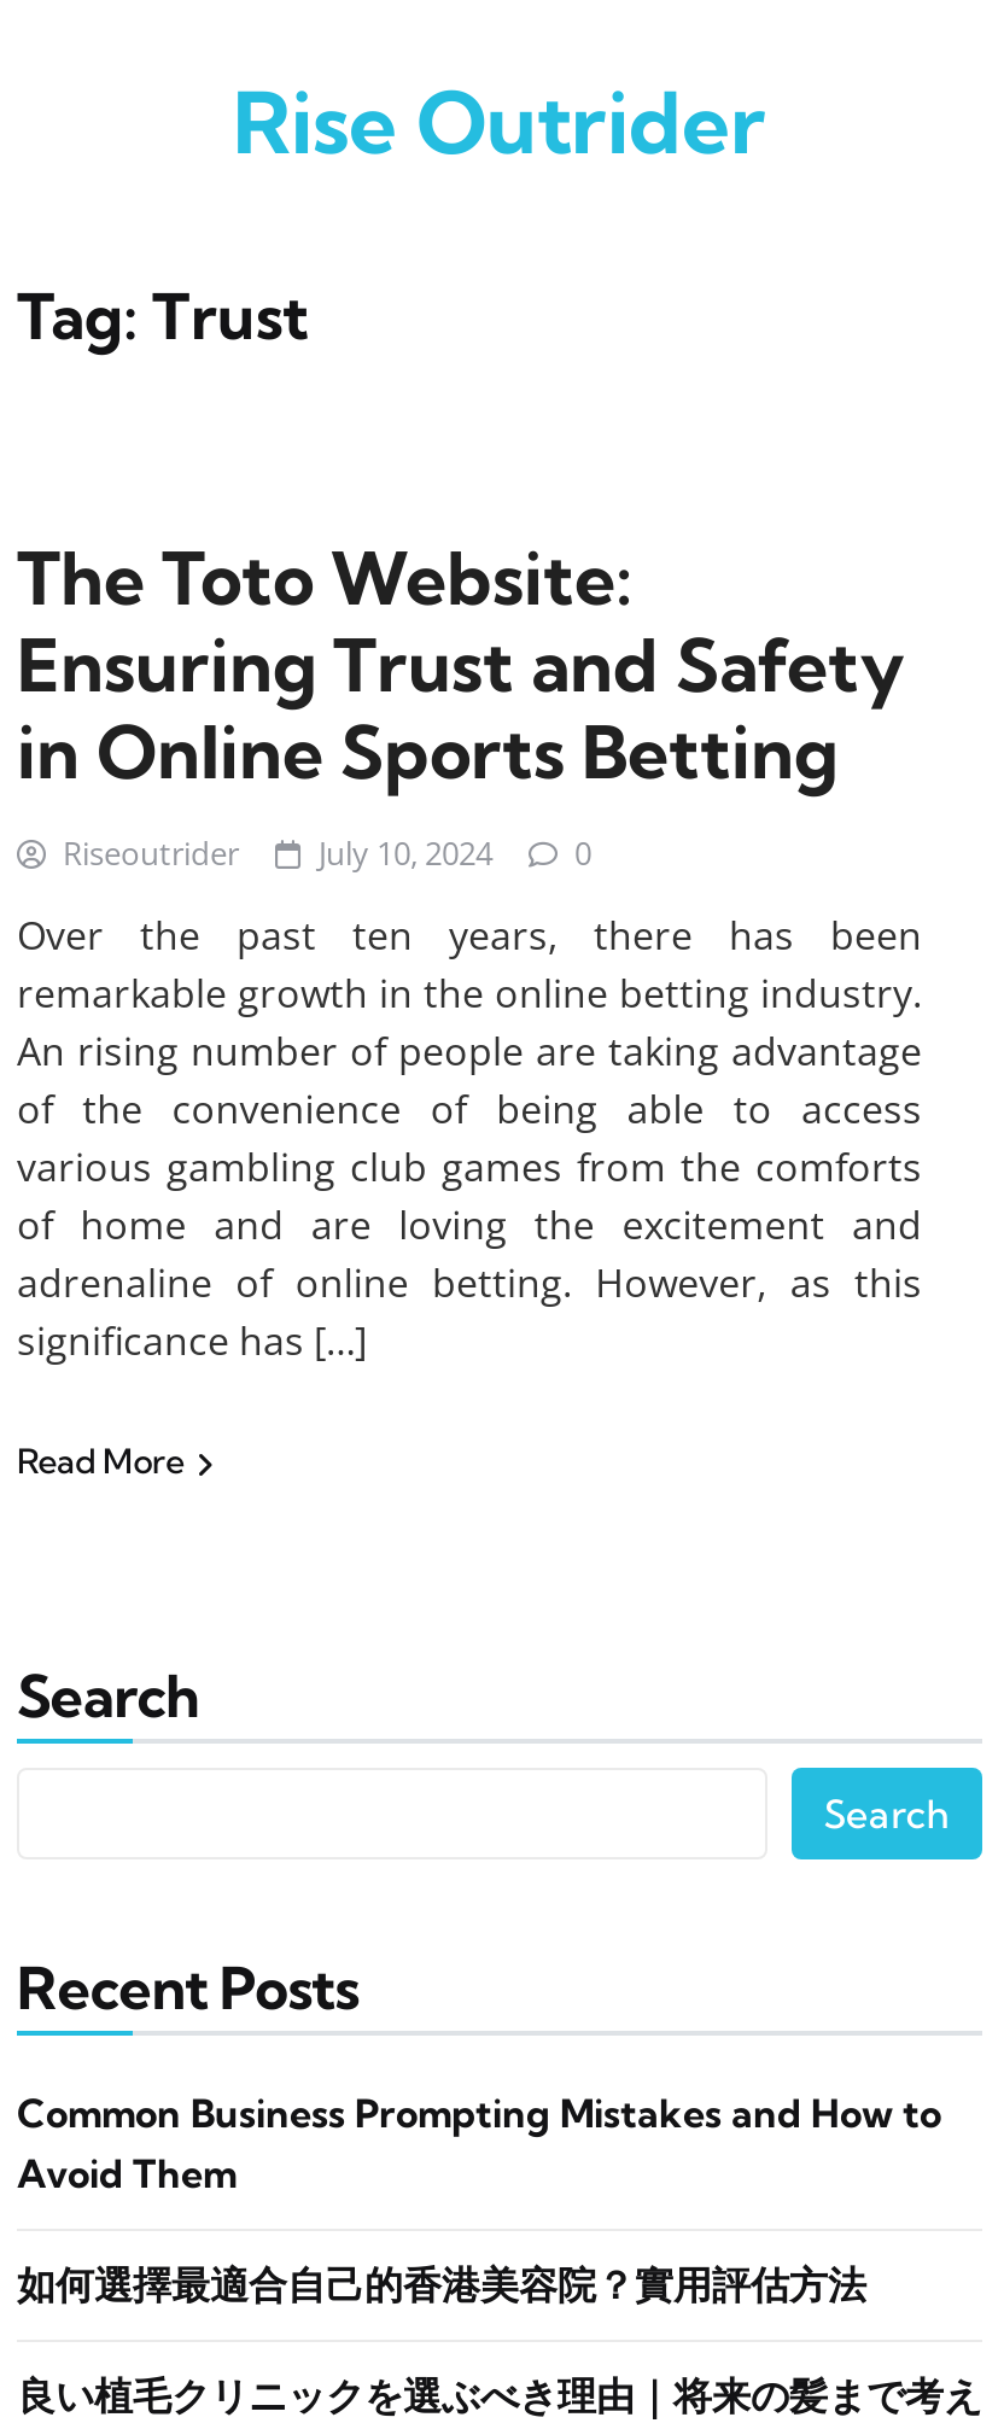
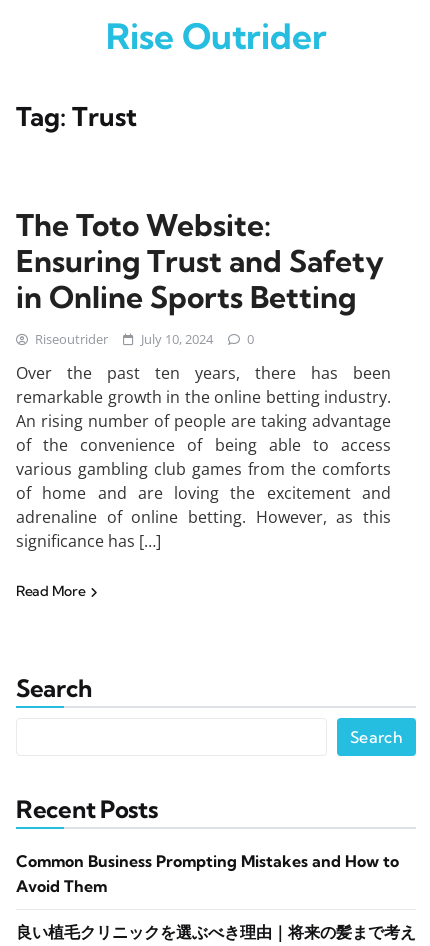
[17,2260,866,2308] 如何選擇最適合自己的香港美容院？實用評估方法 -> none

